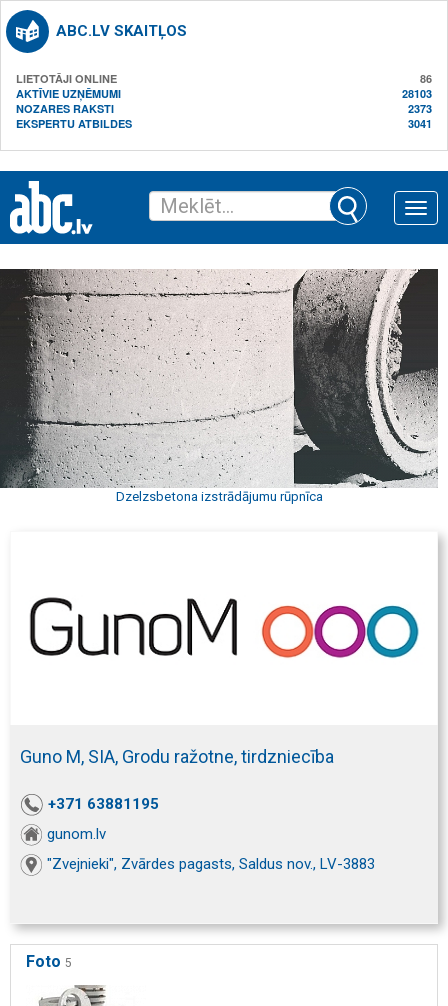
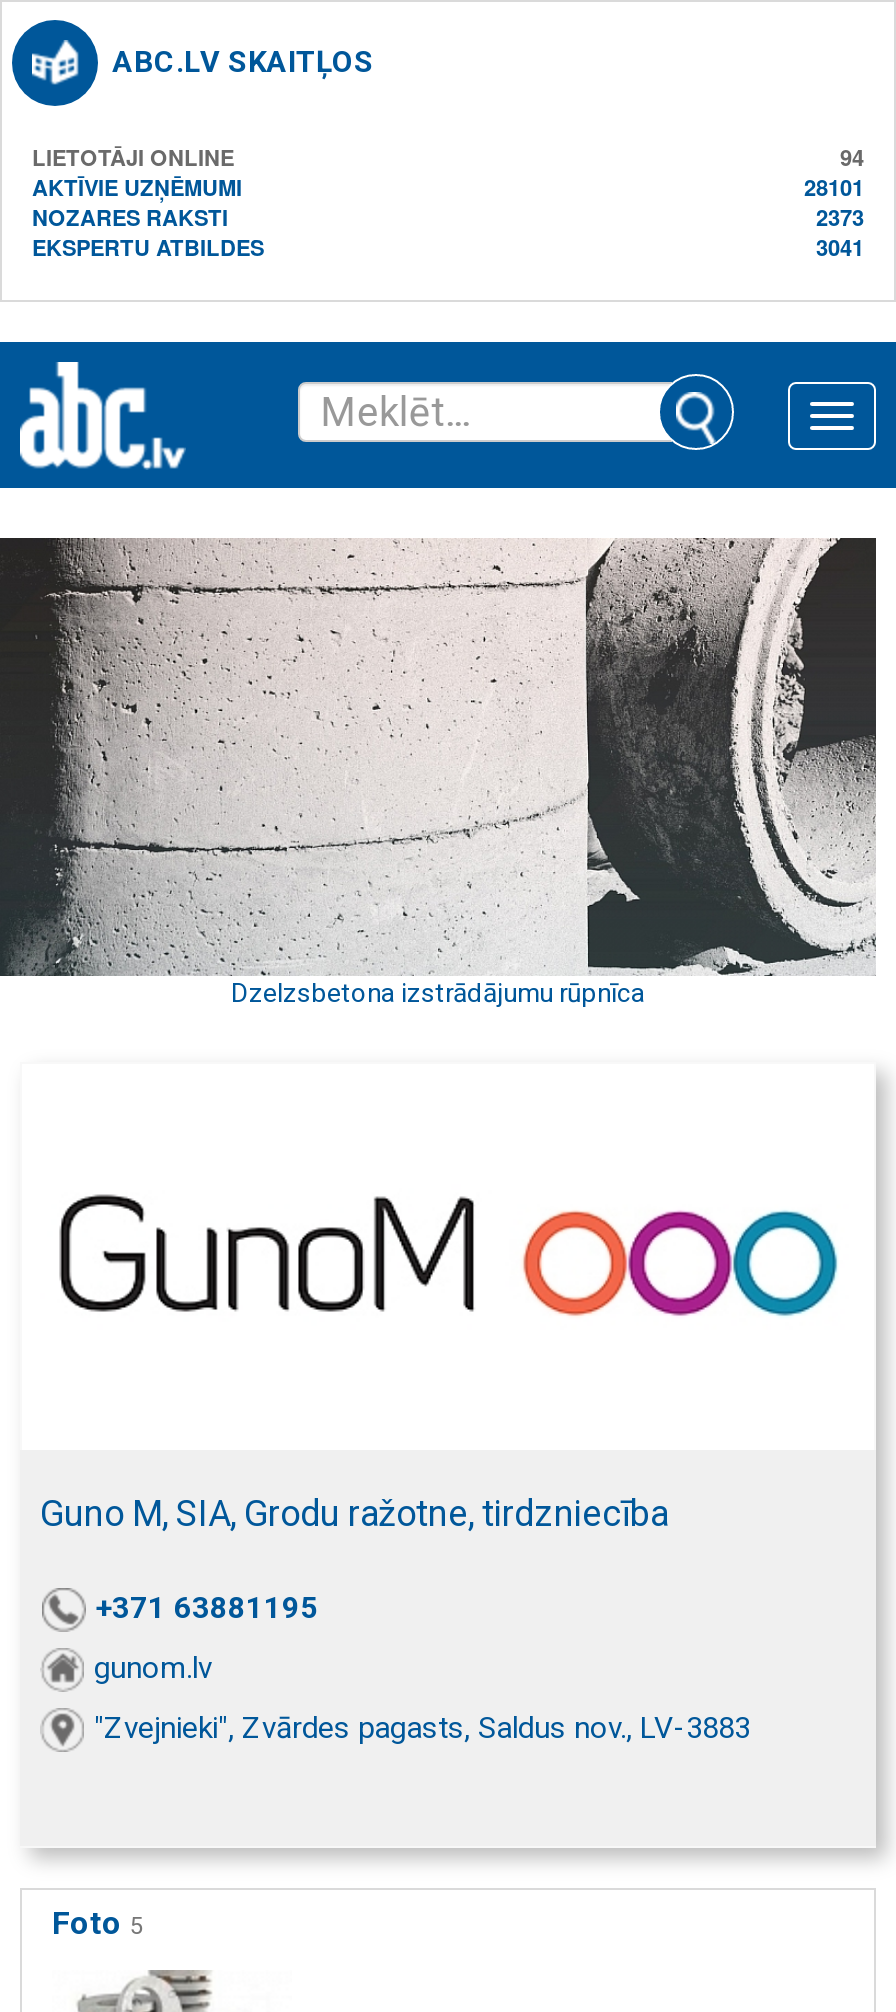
[420,71,432,86] 86 -> [840,142,864,172] 94
[402,86,432,101] 28103 -> [804,172,864,202] 28101

